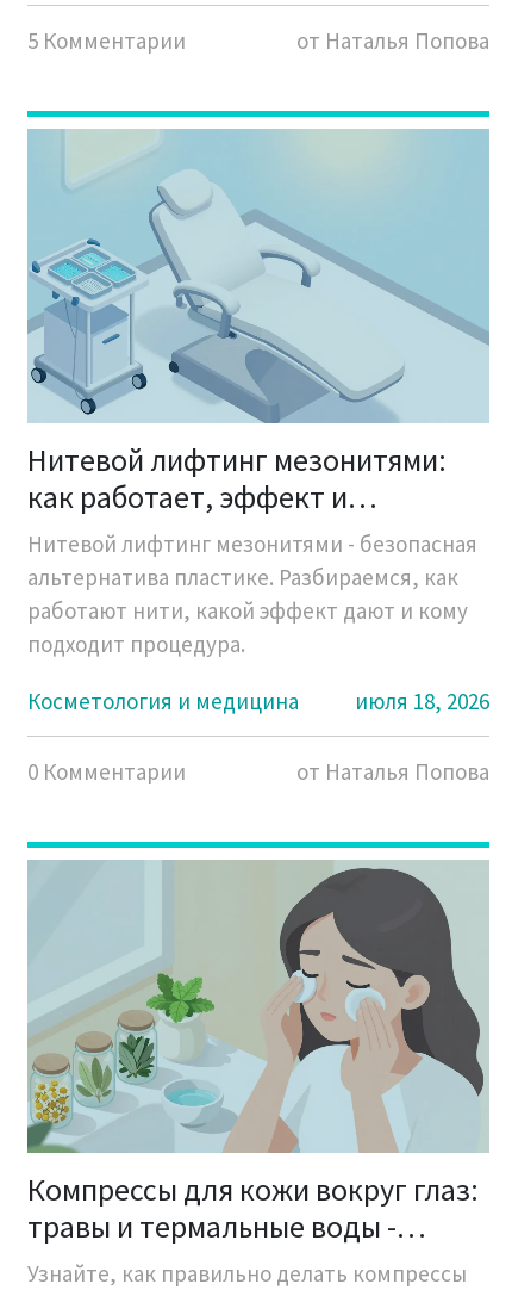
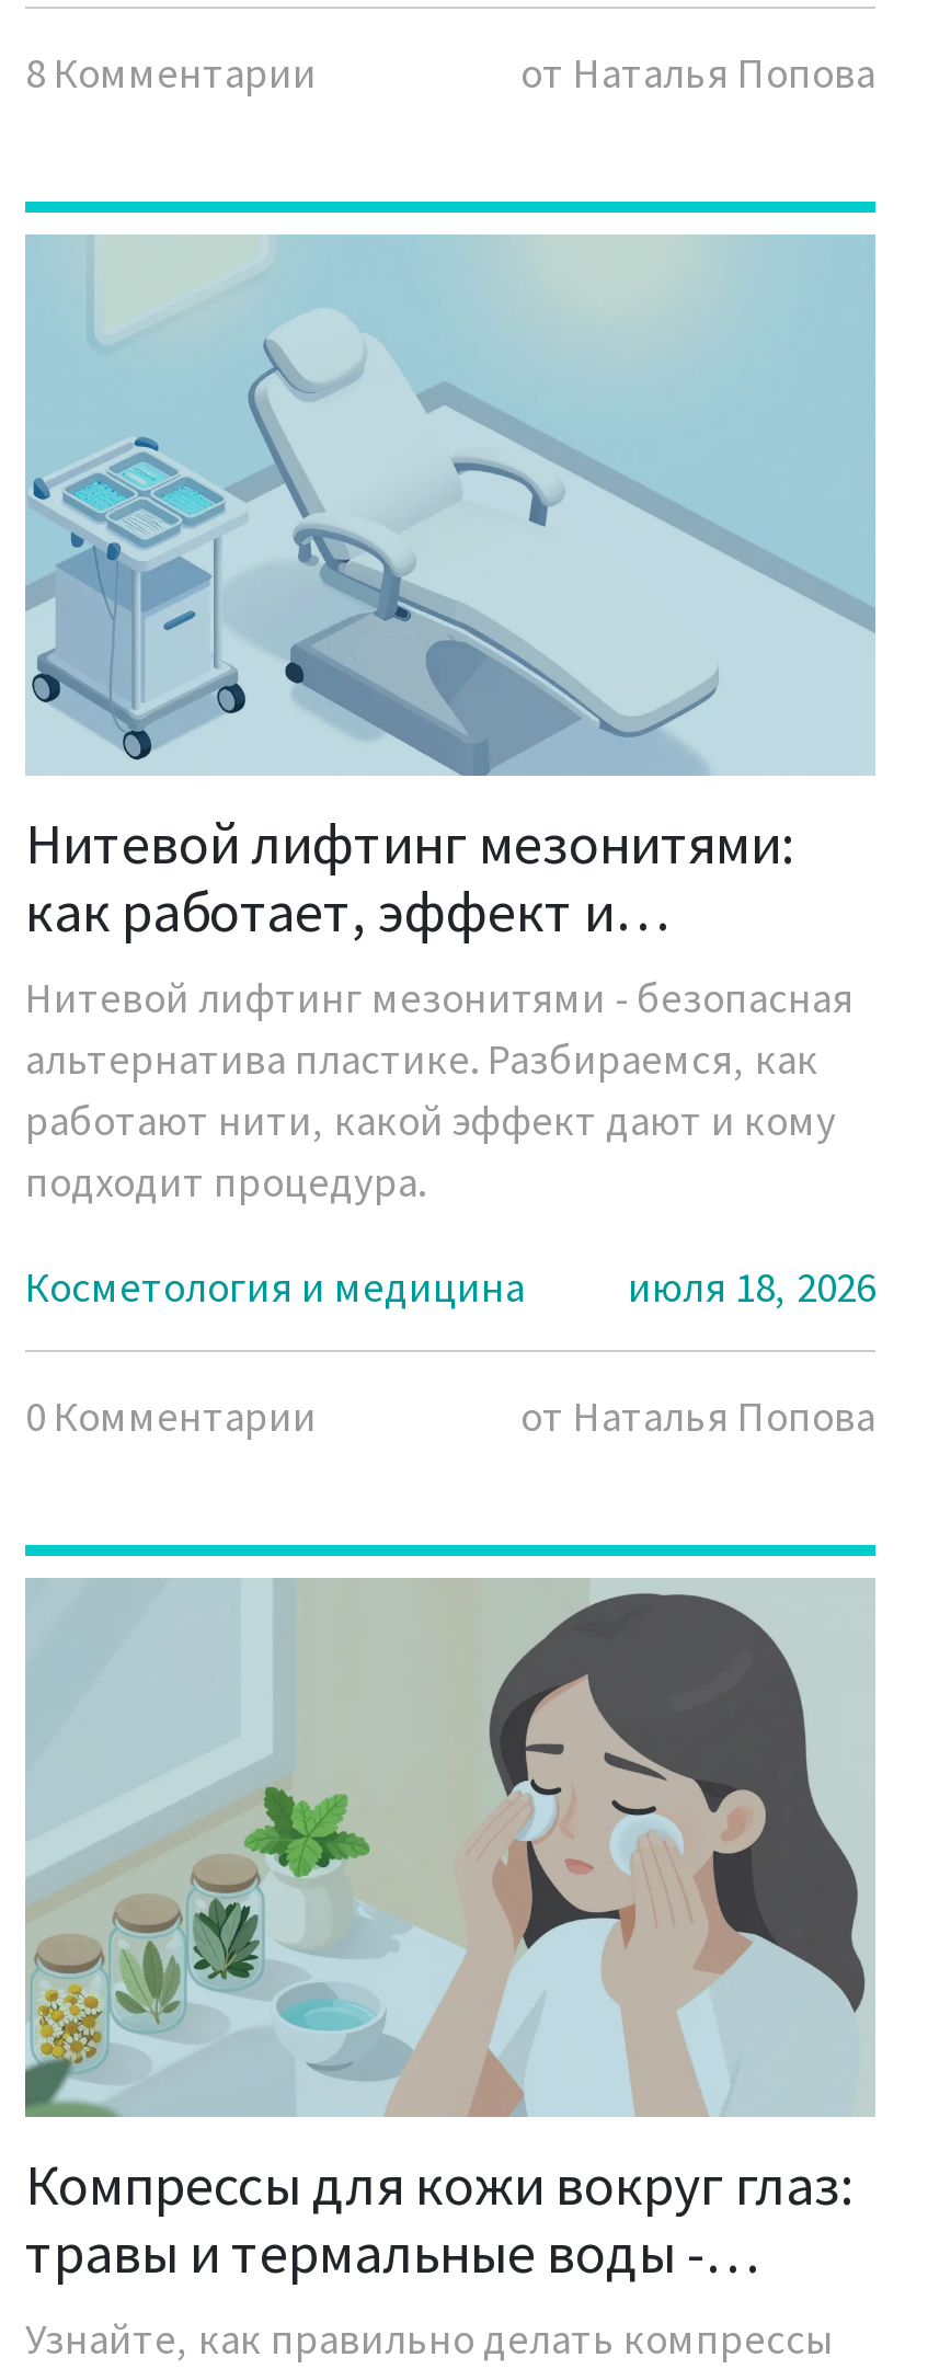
[27,26,186,55] 5 Комментарии -> [25,46,317,99] 8 Комментарии

